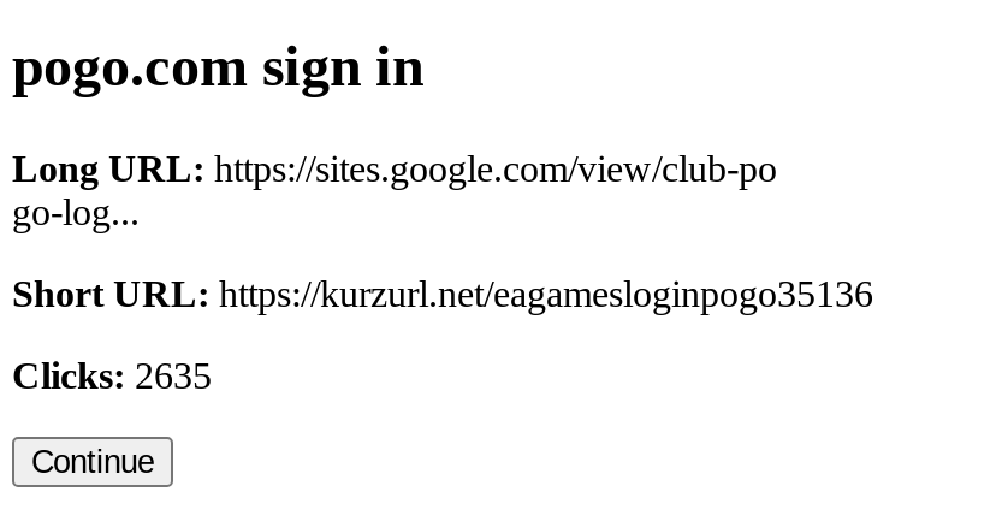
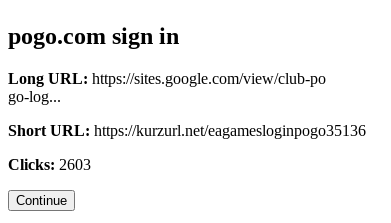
[12,354,212,395] Clicks: 2635 -> [8,156,91,173] Clicks: 2603

